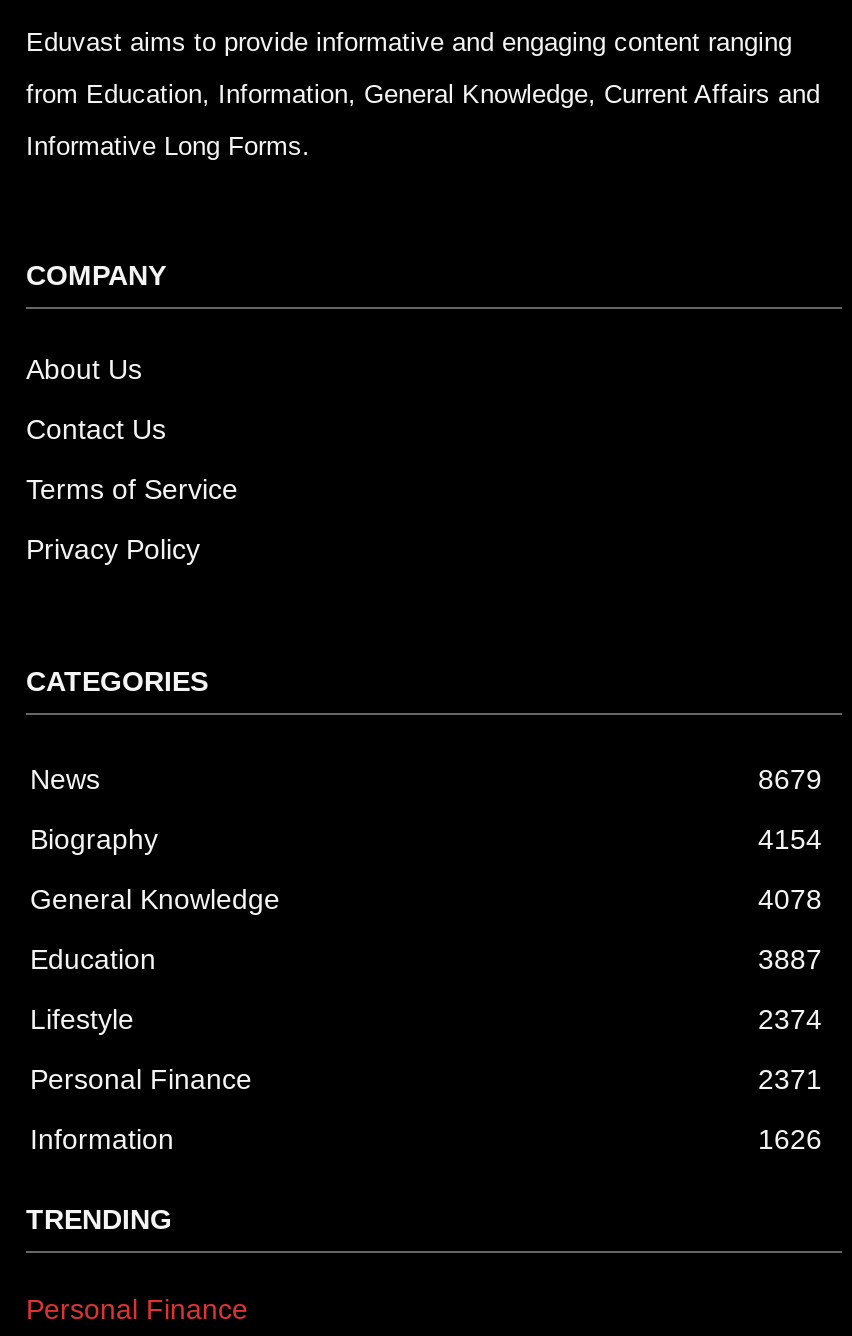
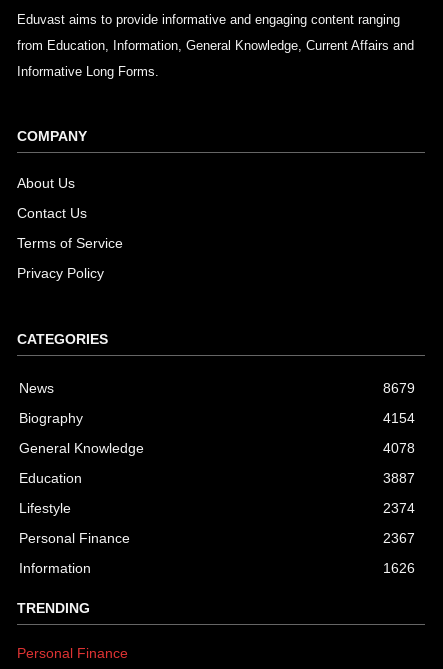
[758,1063,822,1095] 2371 -> [383,530,415,546] 2367

